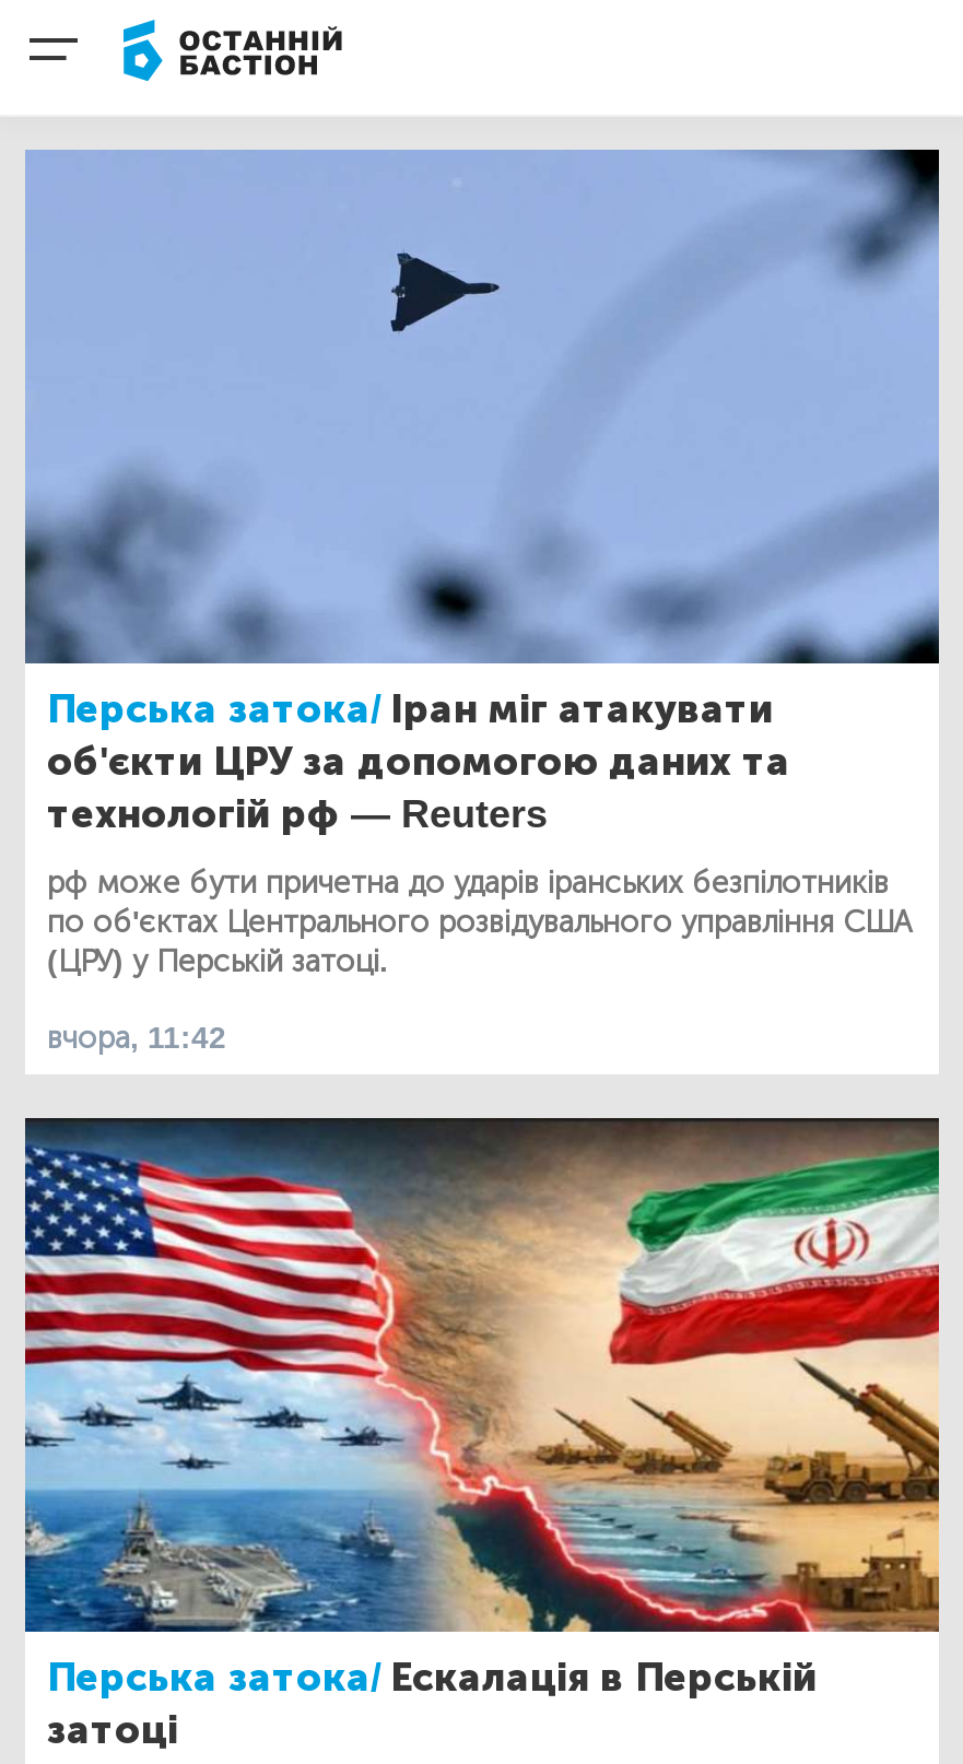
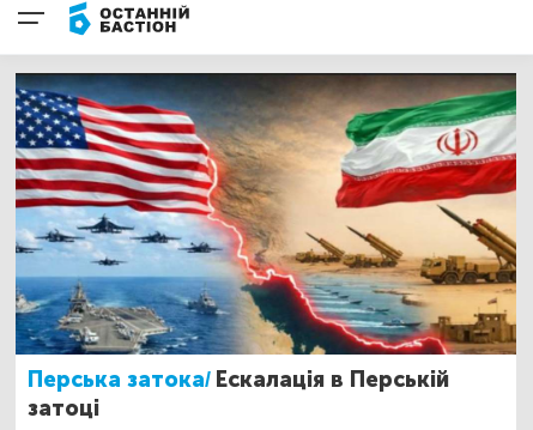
[25,148,941,1057] [image] | Перська затока/ Іран міг атакувати | об'єкти ЦРУ за допомогою даних та | технологій рф — Reuters | рф може бути причетна до ударів іранських безпілотників | по об'єктах Центрального розвідувального управління США | (ЦРУ) у Перській затоці. | вчора, 11:42 -> none

